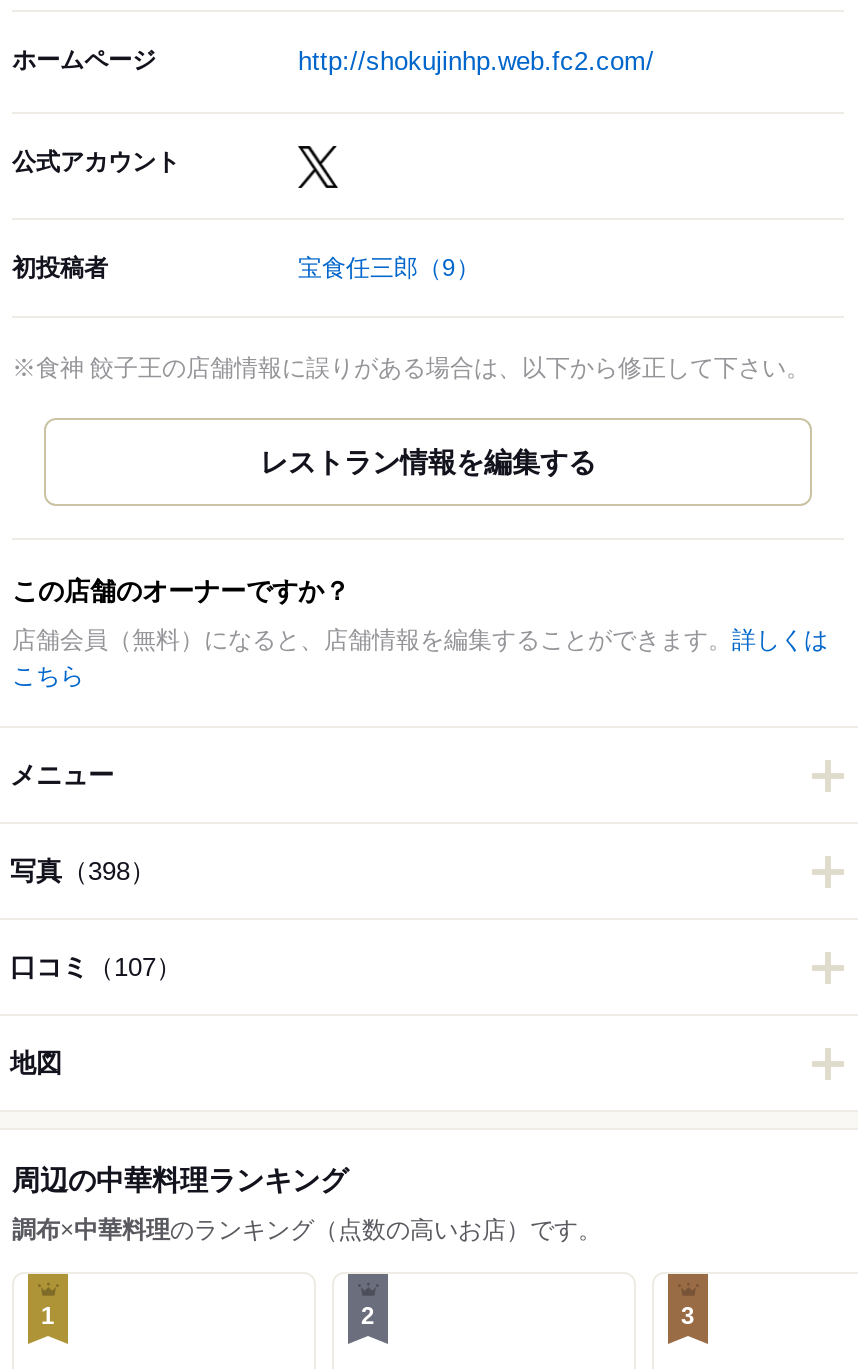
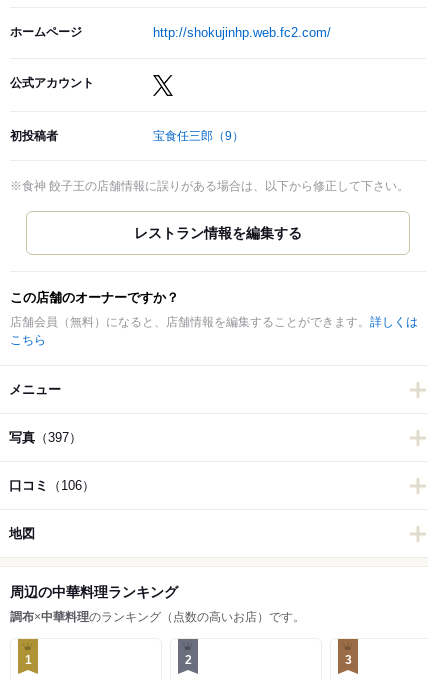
[10,857,156,887] 写真（398） -> [9,430,82,445] 写真（397）
[10,953,182,983] 口コミ（107） -> [9,478,95,493] 口コミ（106）

